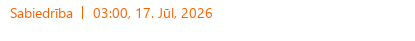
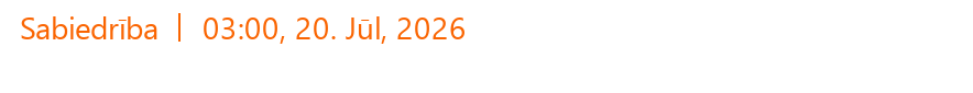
[10,3,213,22] Sabiedrība 03:00, 17. Jūl, 2026 -> [20,7,467,48] Sabiedrība 03:00, 20. Jūl, 2026

